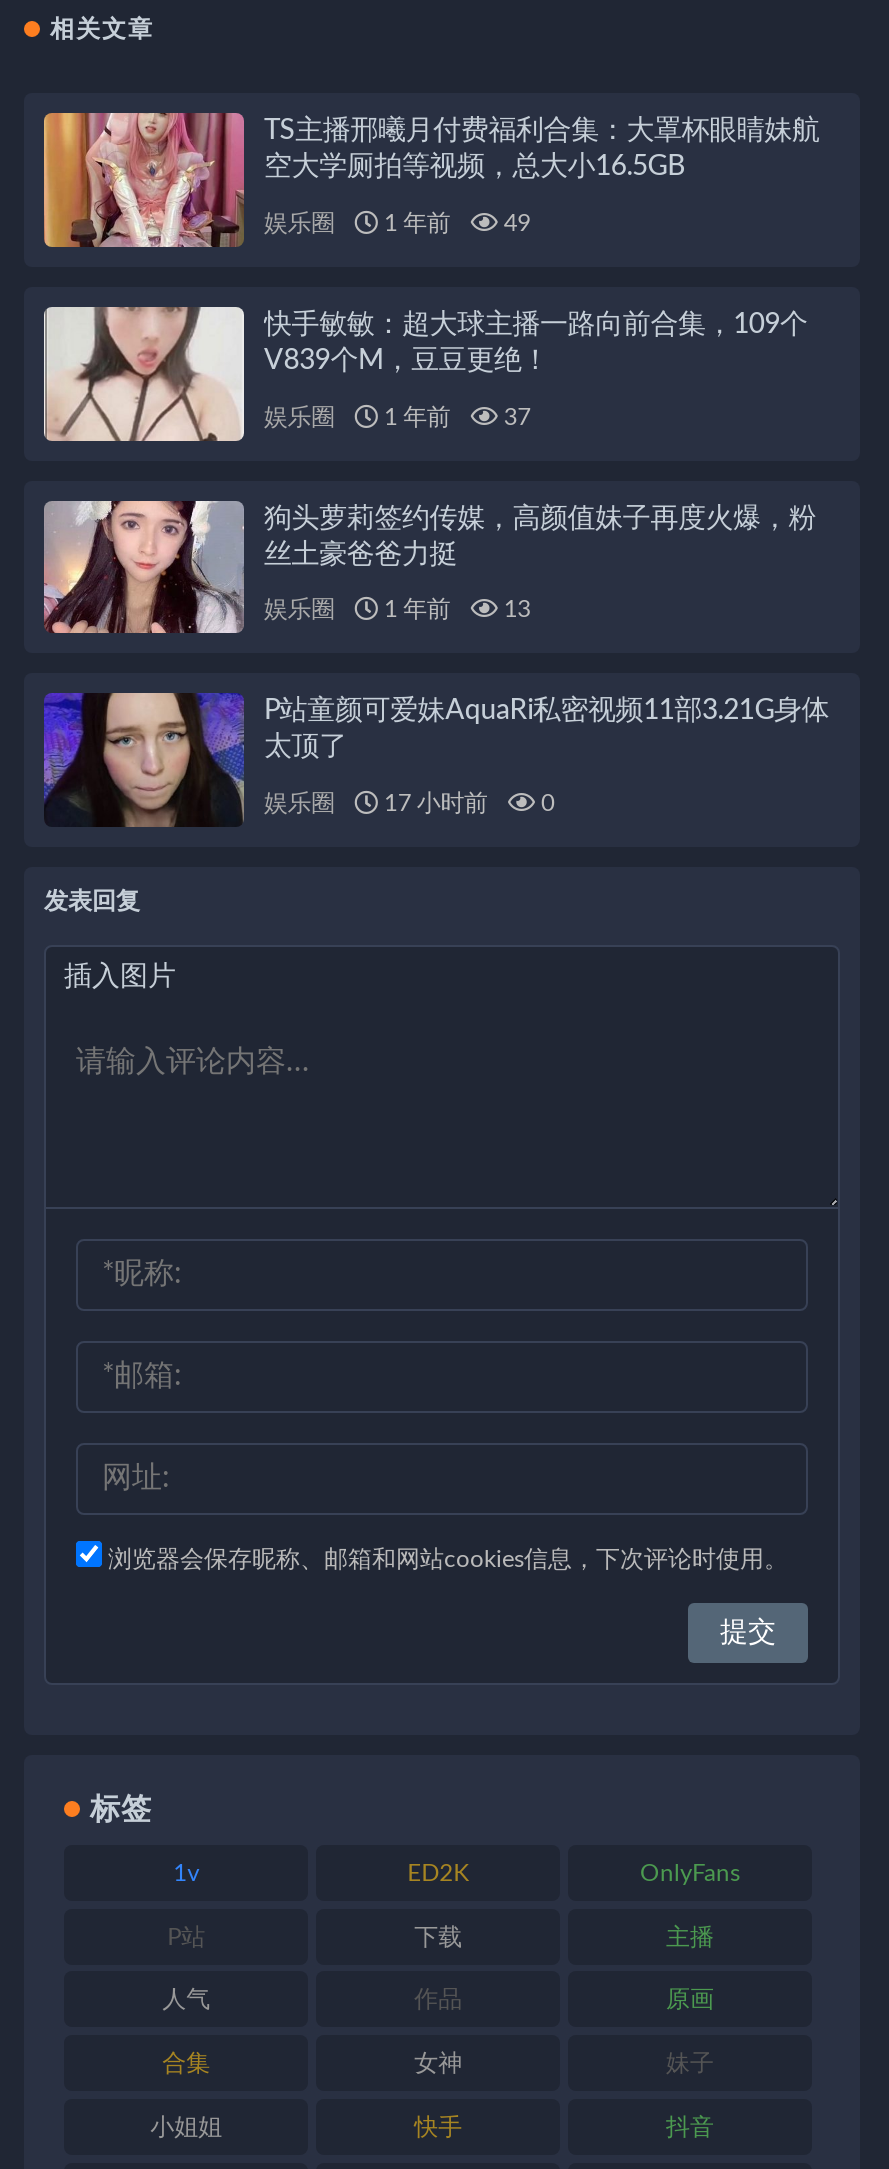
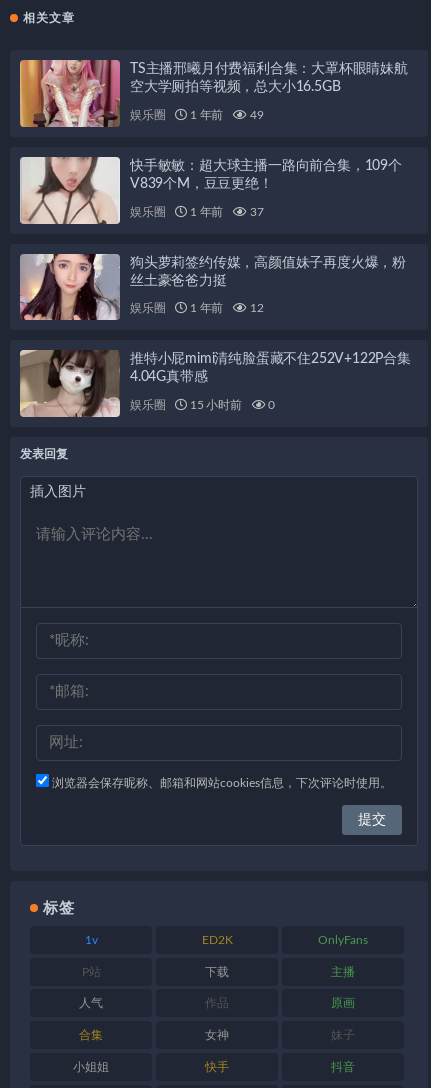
[264,597,531,621] 娱乐圈 1 年前 13 -> [130,302,263,314] 娱乐圈 1 年前 12
[42,691,829,829] [image] | P站童颜可爱妹AquaRi私密视频11部3.21G身体 | 太顶了 -> [19,349,411,418] [image] | 推特小屁mimi清纯脸蛋藏不住252V+122P合集 | 4.04G真带感
[378,791,488,815] 17 小时前 -> [187,399,242,411] 15 小时前

